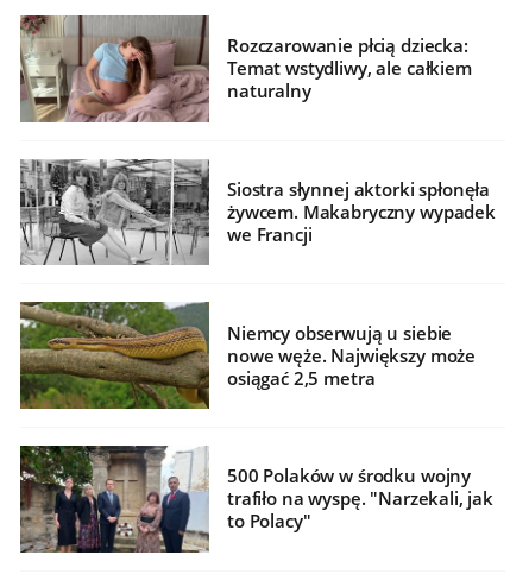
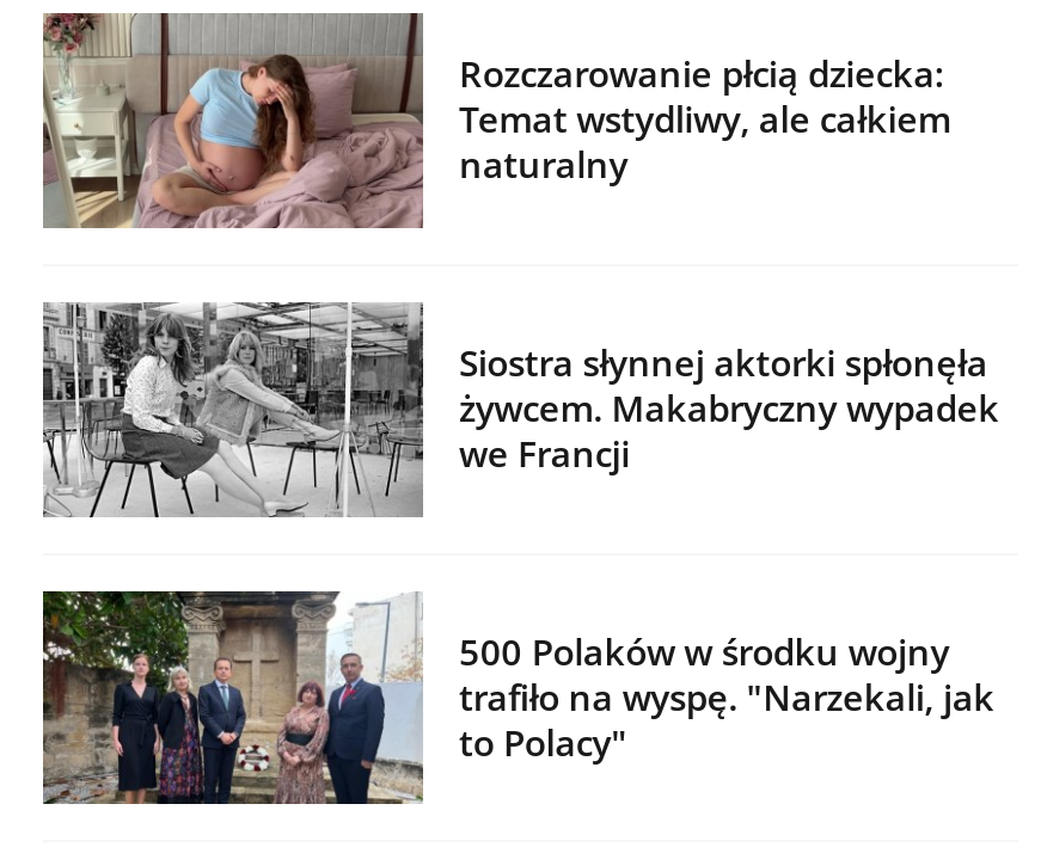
[20,301,476,409] [image] | Niemcy obserwują u siebie | nowe węże. Największy może | osiągać 2,5 metra -> none

